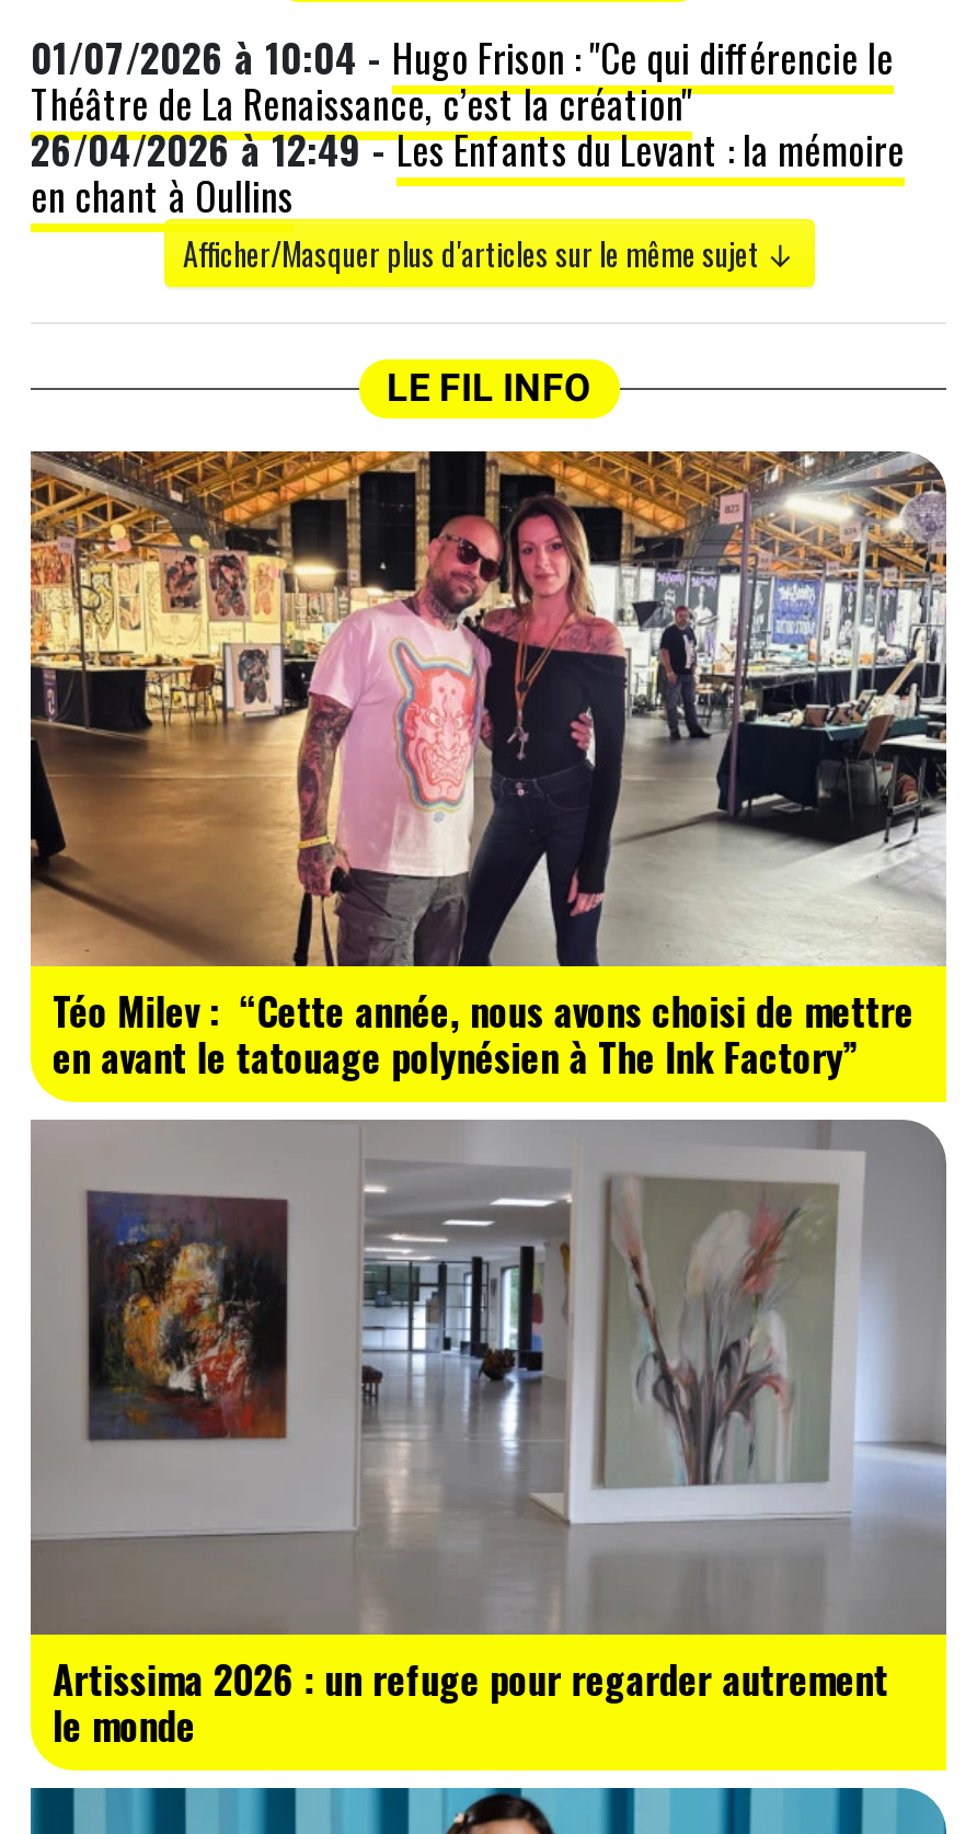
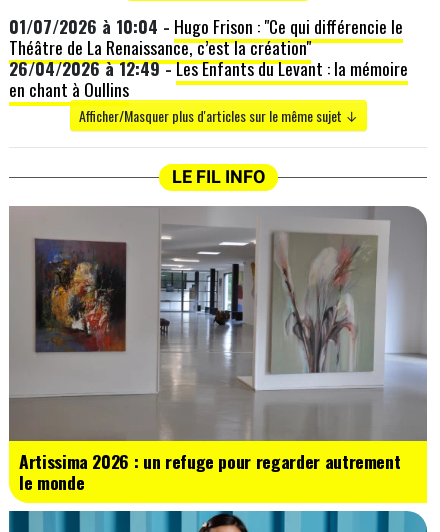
[28,449,949,1085] [image] | Téo Milev : “Cette année, nous avons choisi de mettre | en avant le tatouage polynésien à The Ink Factory” -> none

